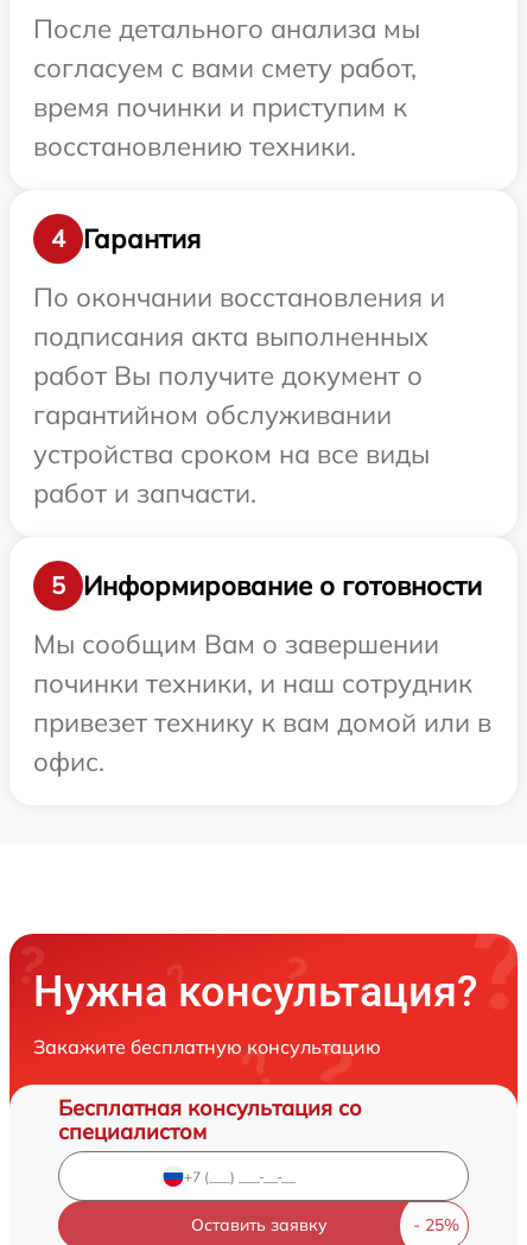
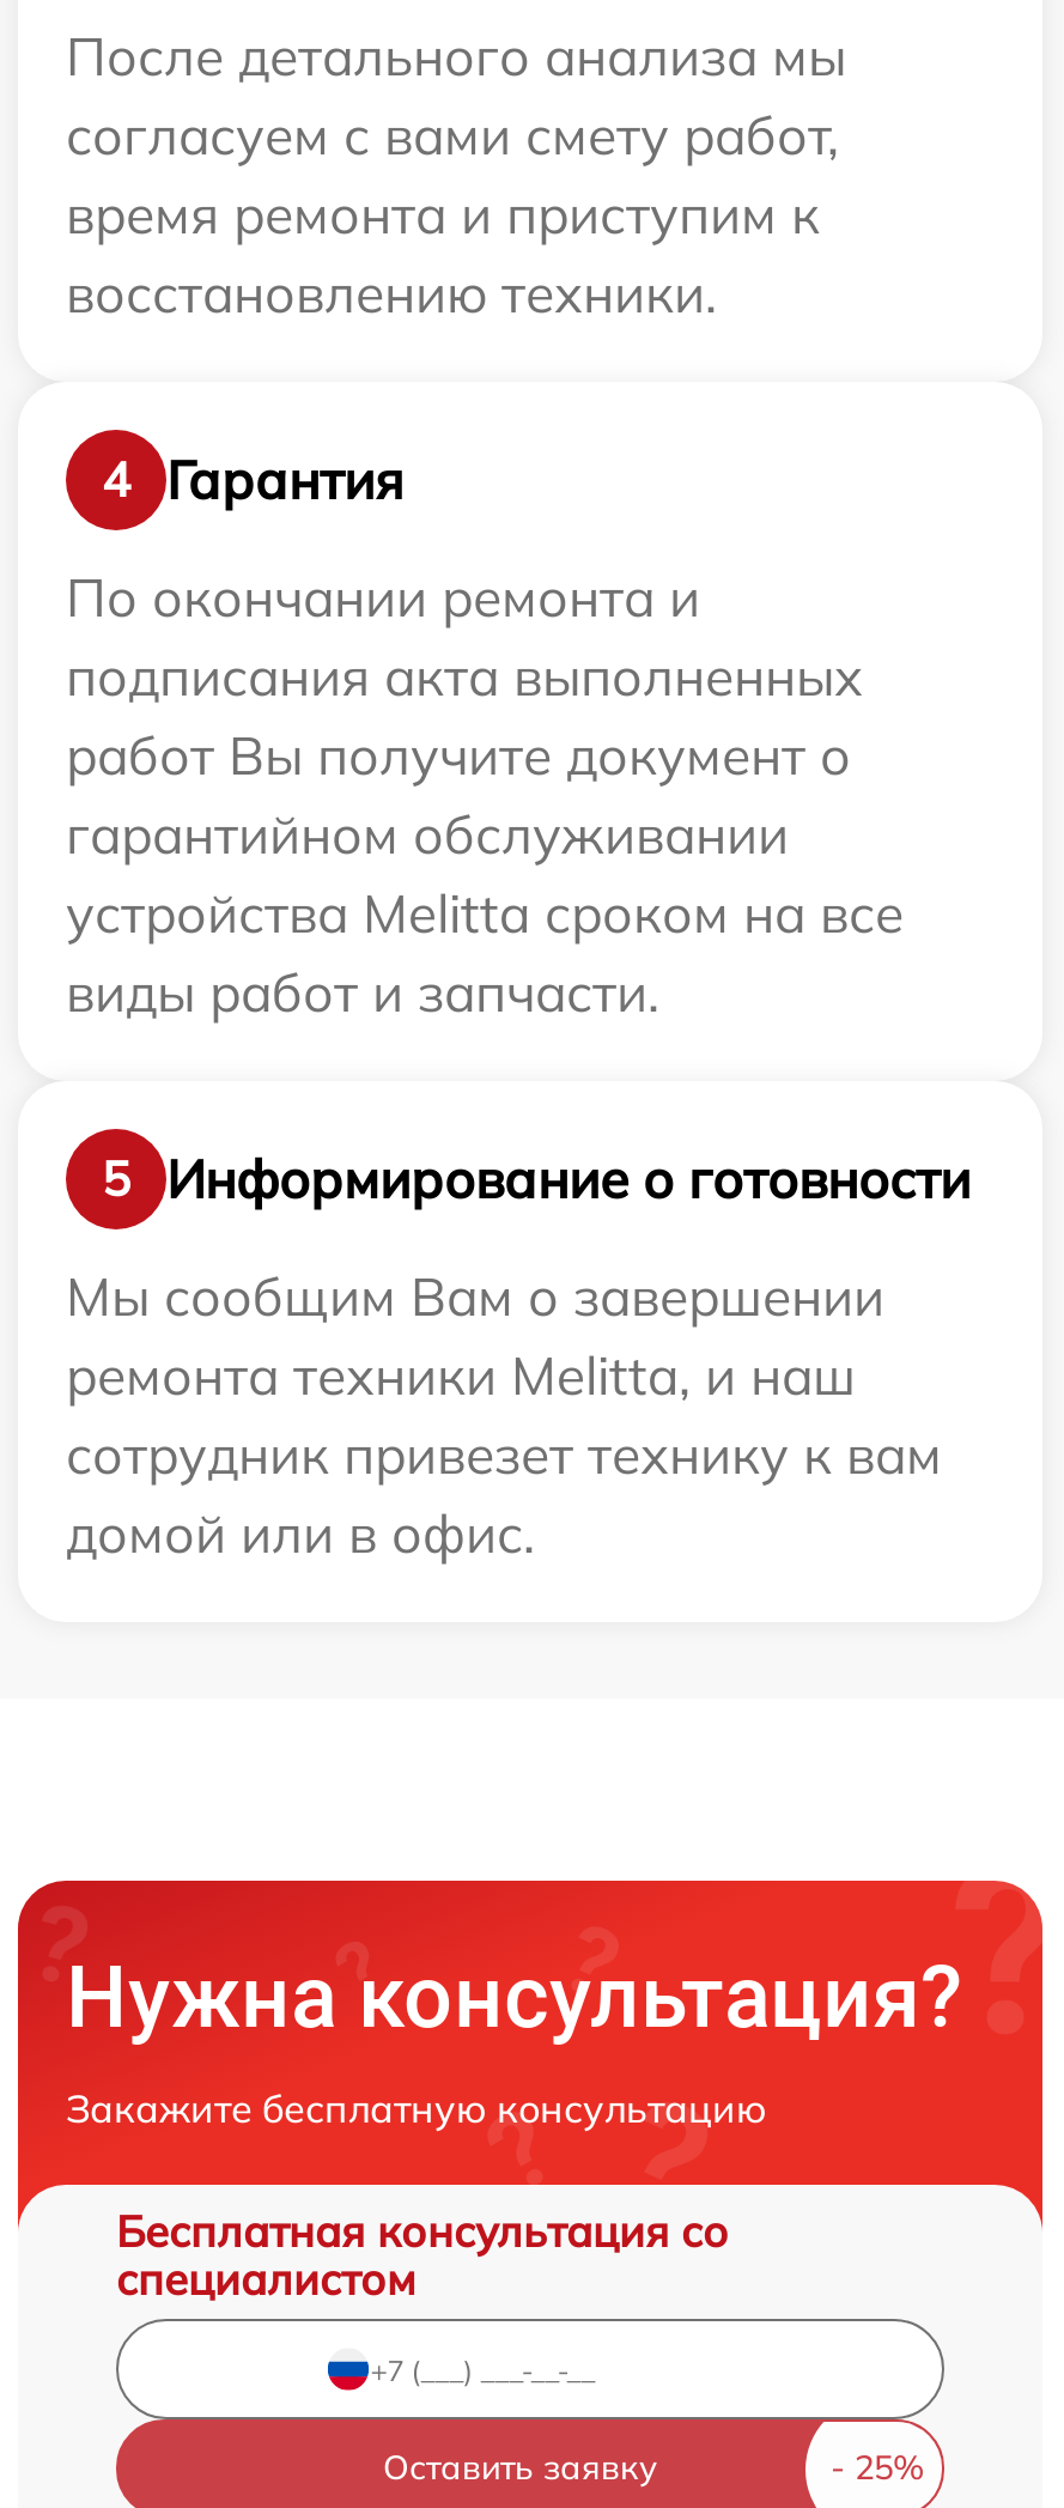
[33,90,407,124] время починки и приступим к -> [66,181,820,248] время ремонта и приступим к
[33,280,445,314] По окончании восстановления и -> [66,564,700,631] По окончании ремонта и
[33,437,430,510] устройства сроком на все виды | работ и запчасти. -> [66,880,904,1026] устройства Melitta сроком на все | виды работ и запчасти.
[33,666,491,778] починки техники, и наш сотрудник | привезет технику к вам домой или в | офис. -> [66,1342,942,1567] ремонта техники Melitta, и наш | сотрудник привезет технику к вам | домой или в офис.

